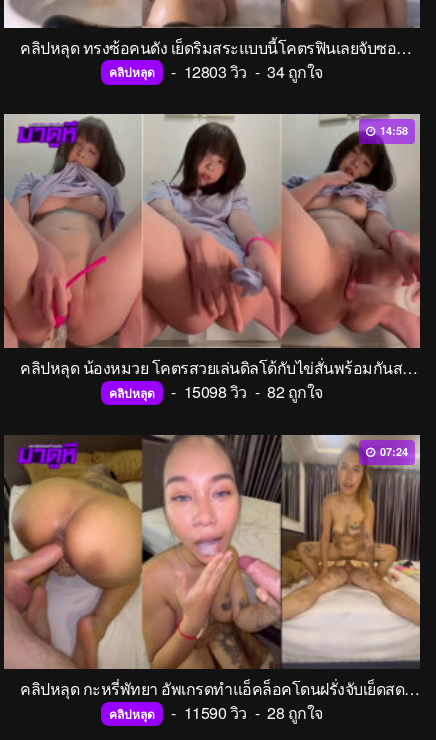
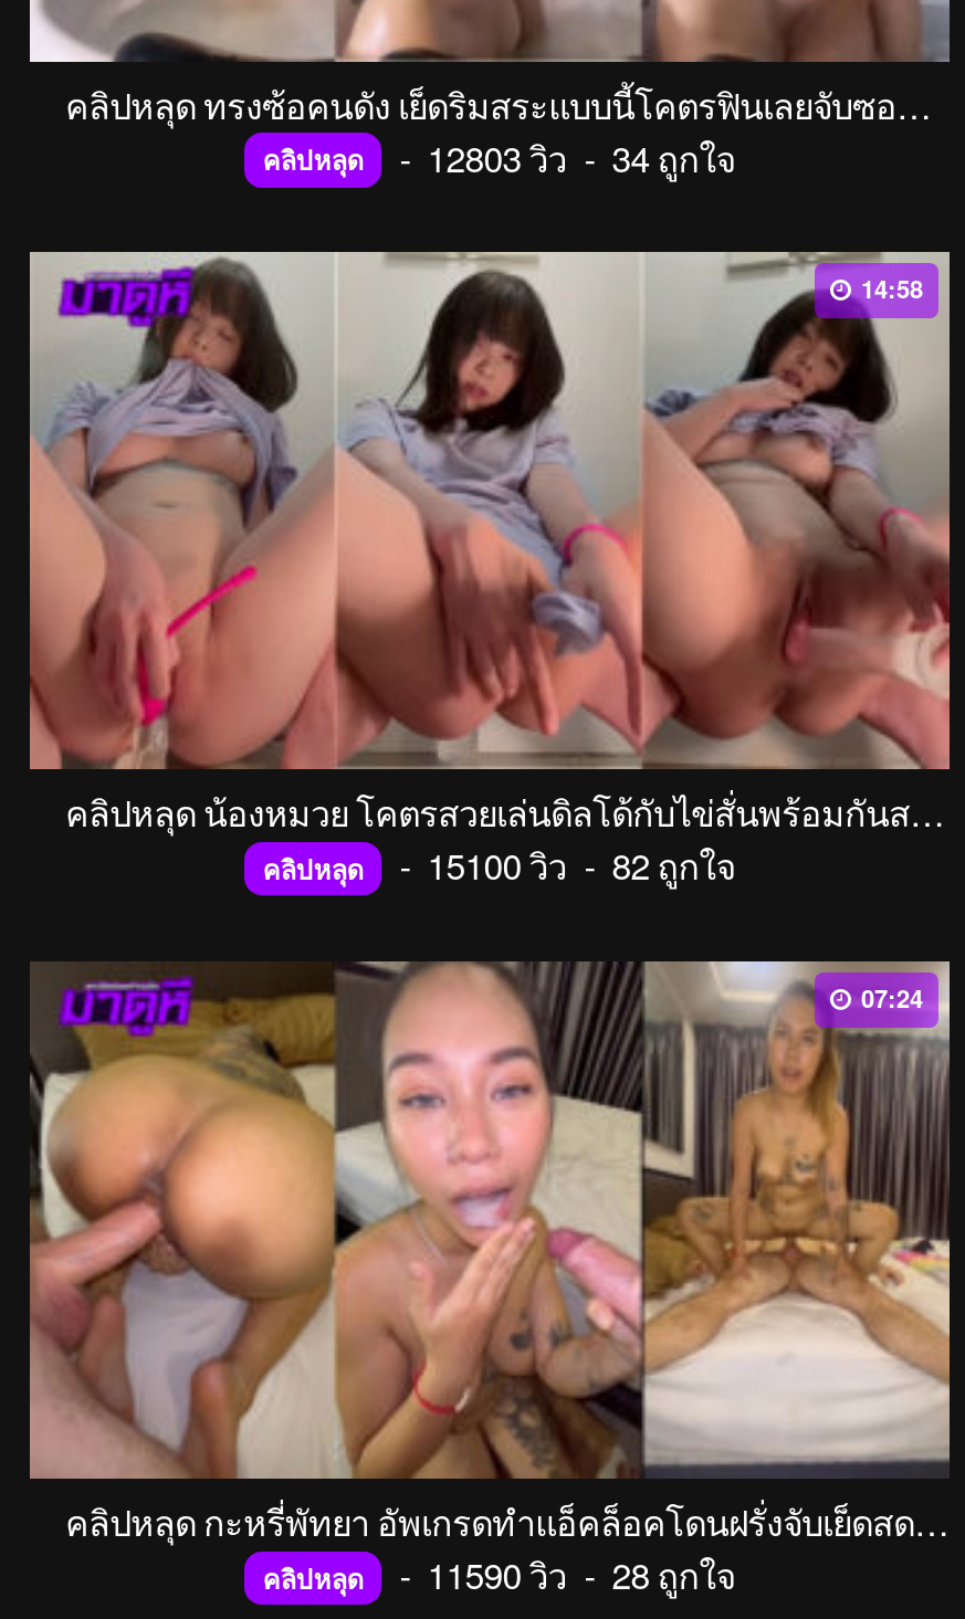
[171,380,323,403] - 15098 วิว - 82 ถูกใจ -> [399,841,735,891] - 15100 วิว - 82 ถูกใจ

